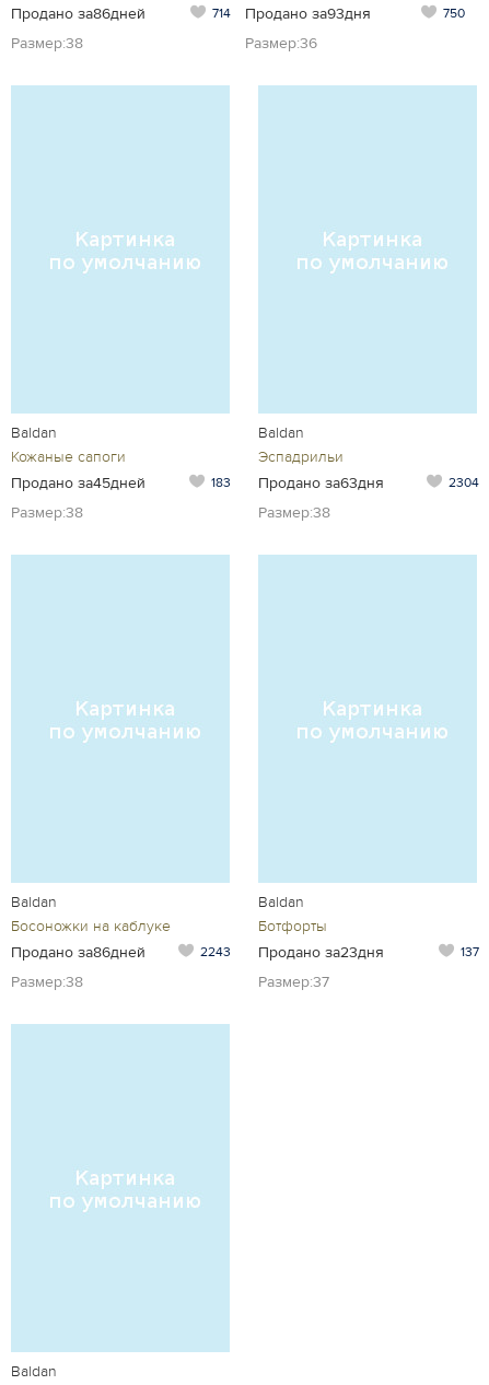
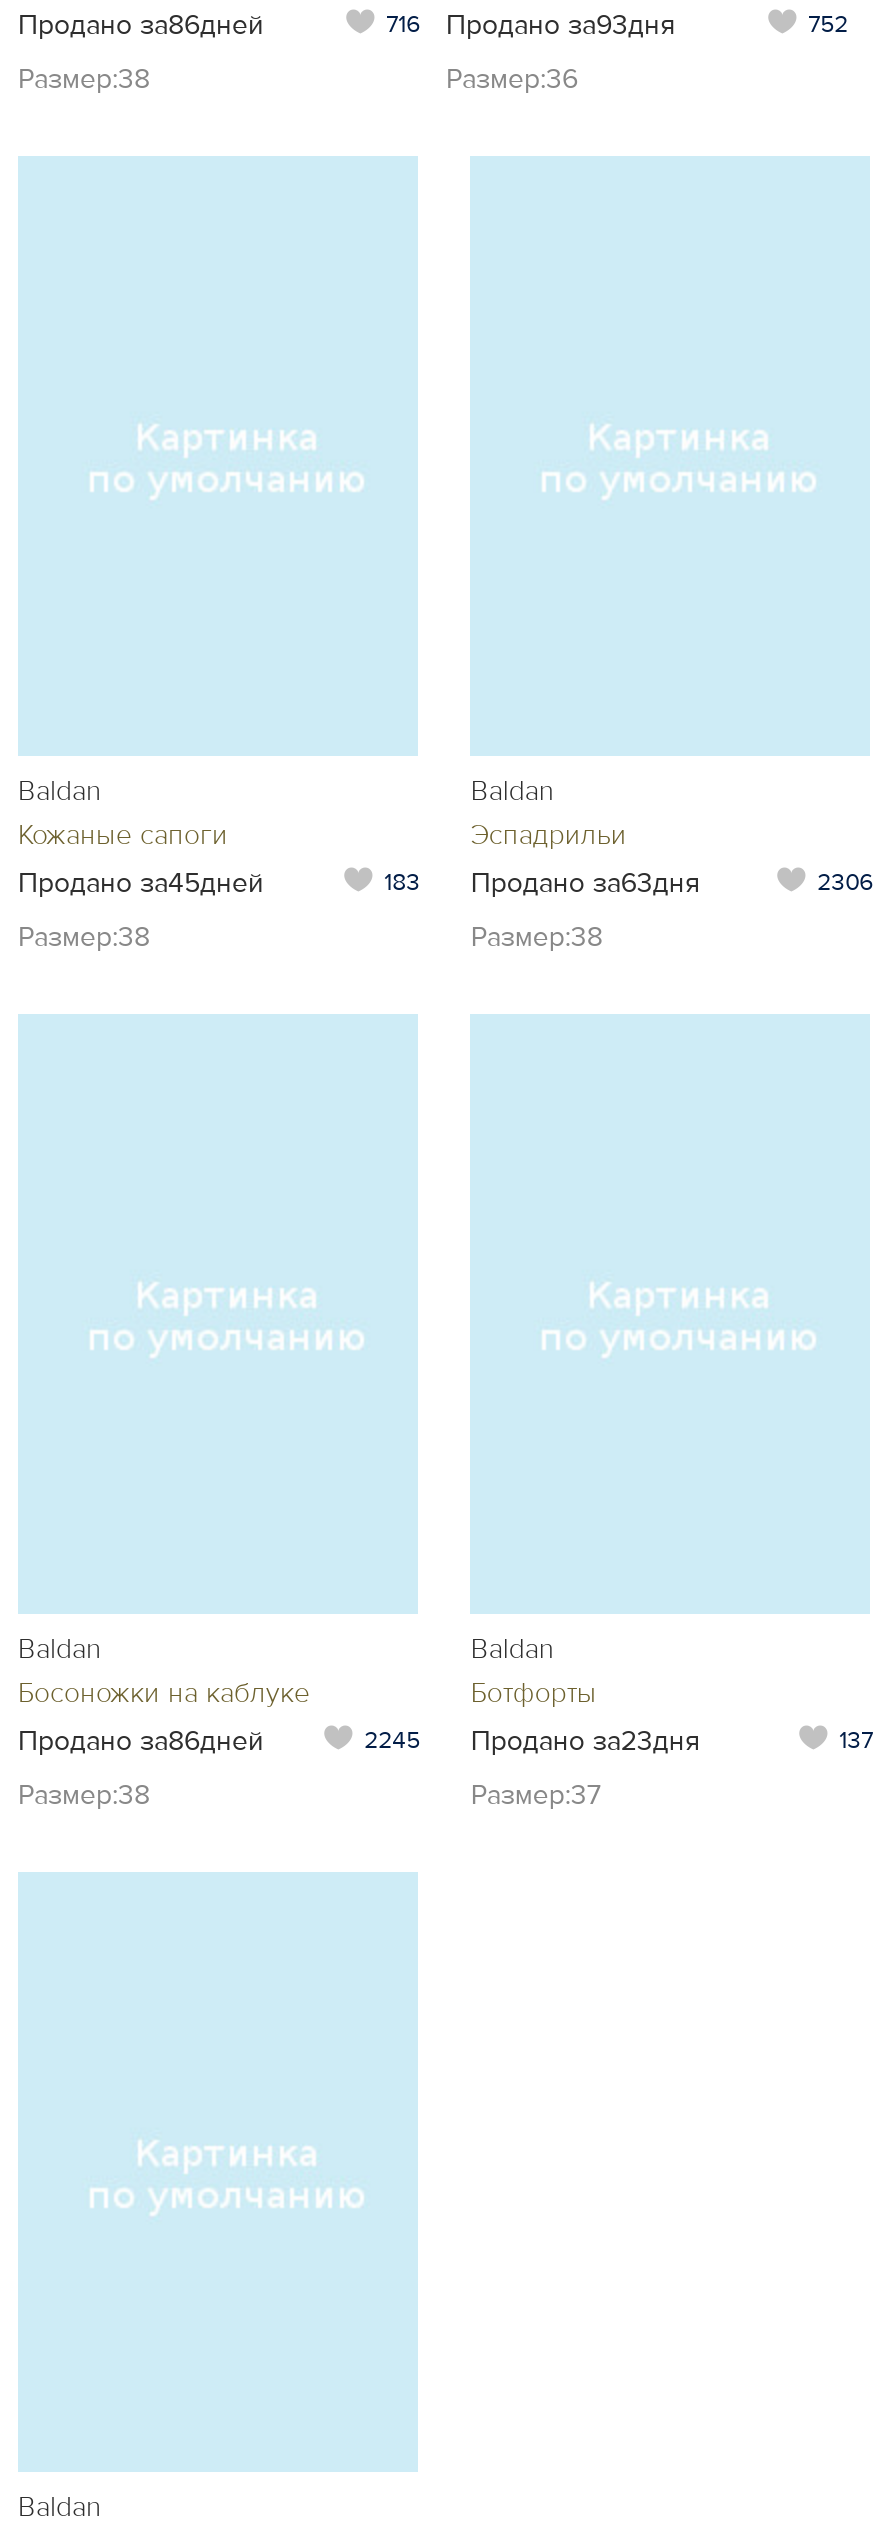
[212,4,371,23] 714 Продано за93дня -> [386,8,676,42] 716 Продано за93дня
[443,5,465,22] 750 -> [808,10,848,40] 752
[448,475,479,491] 2304 -> [817,868,873,898] 2306
[200,943,384,962] 2243 Продано за23дня -> [364,1724,701,1758] 2245 Продано за23дня

